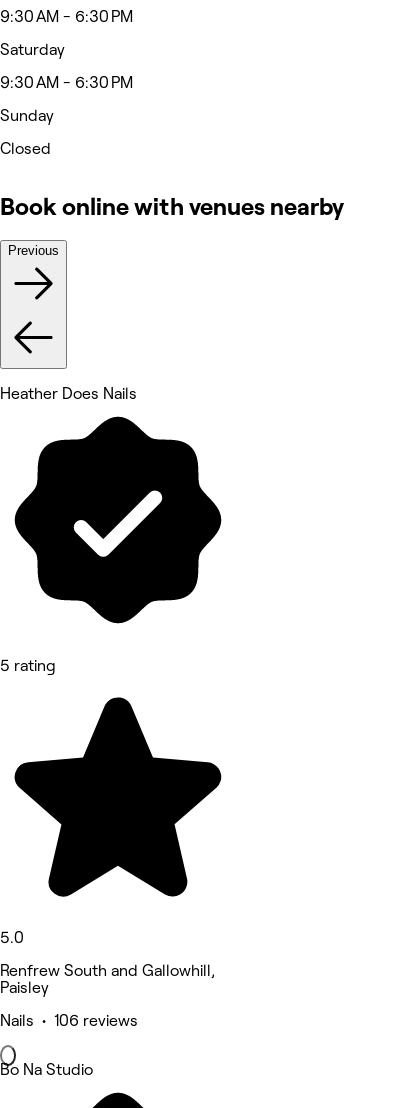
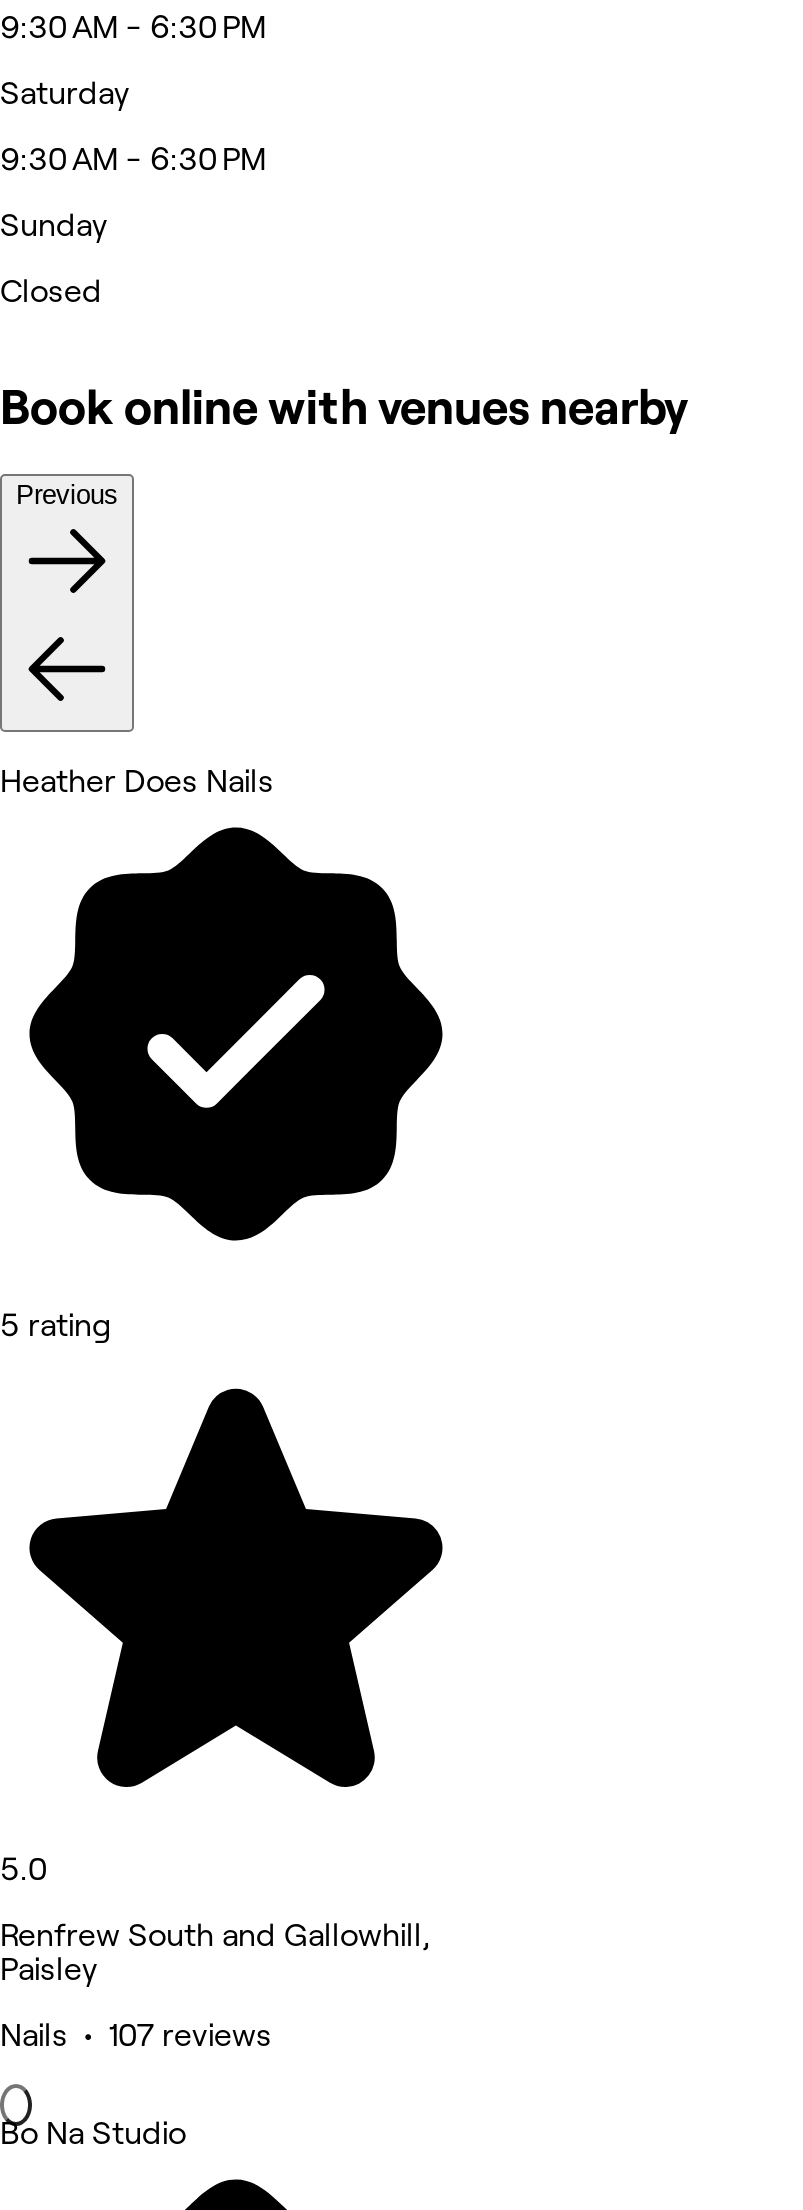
[0,1012,138,1029] Nails • 106 reviews -> [0,2018,272,2052] Nails • 107 reviews

